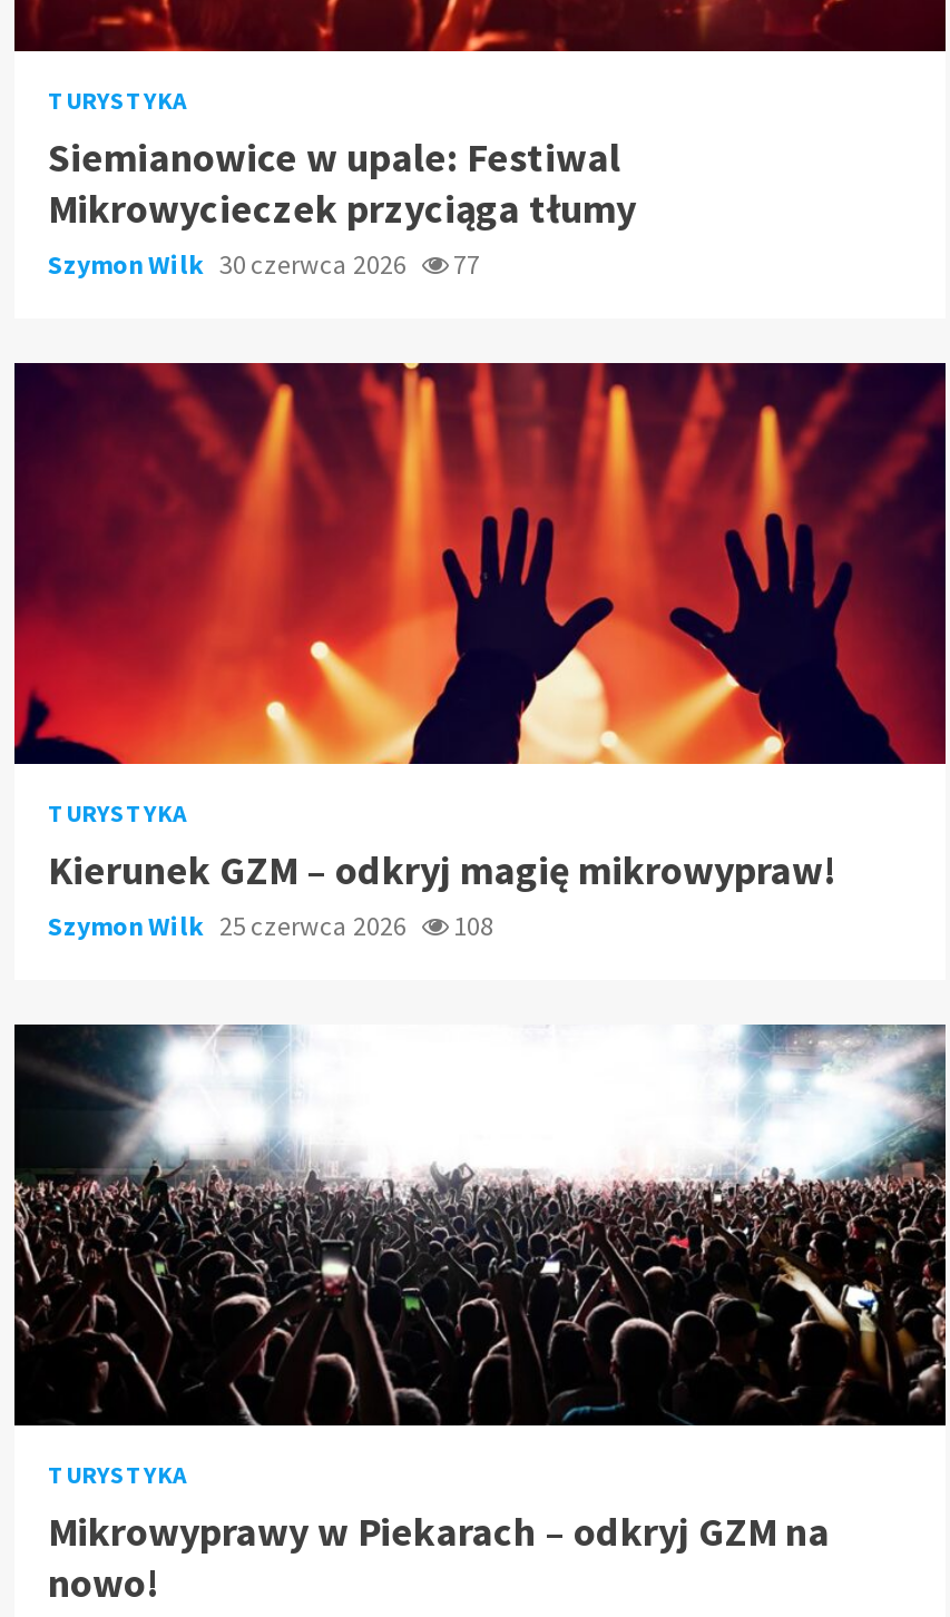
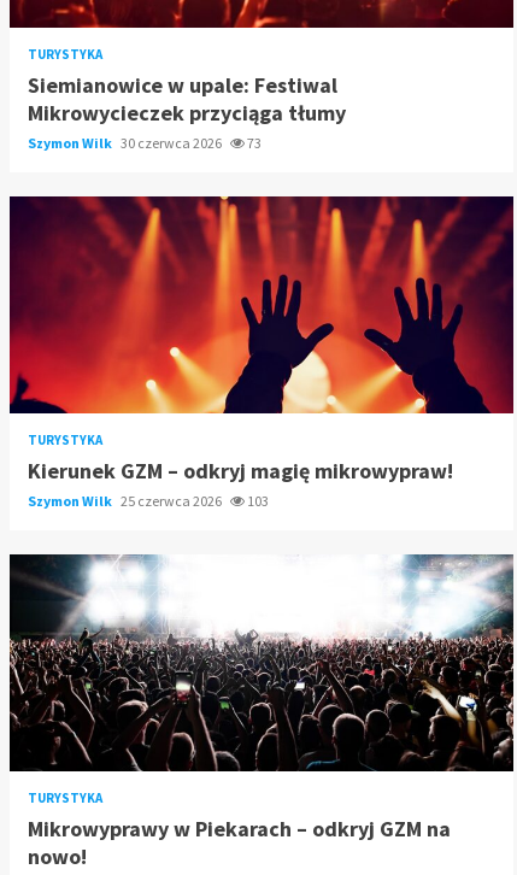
[48,247,480,280] Szymon Wilk 30 czerwca 2026 77 -> [28,134,262,152] Szymon Wilk 30 czerwca 2026 73
[48,909,493,942] Szymon Wilk 25 czerwca 2026 108 -> [28,492,269,510] Szymon Wilk 25 czerwca 2026 103

